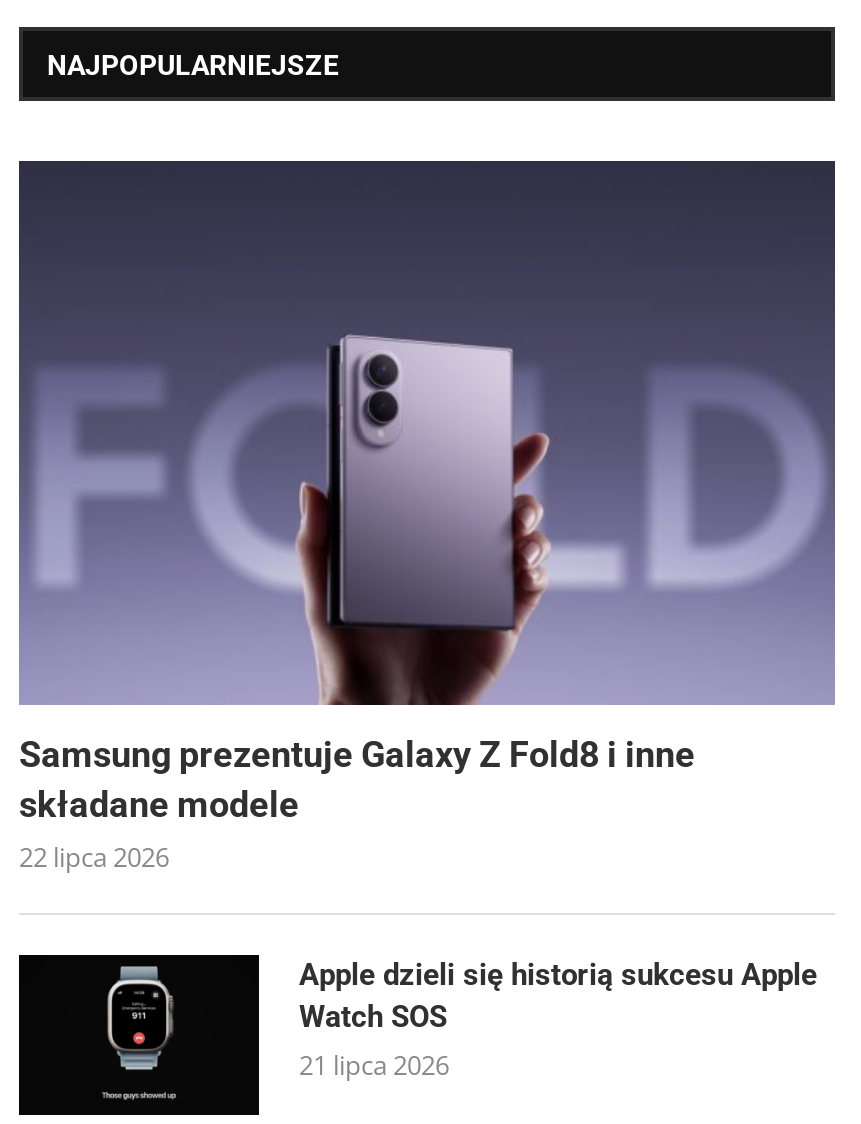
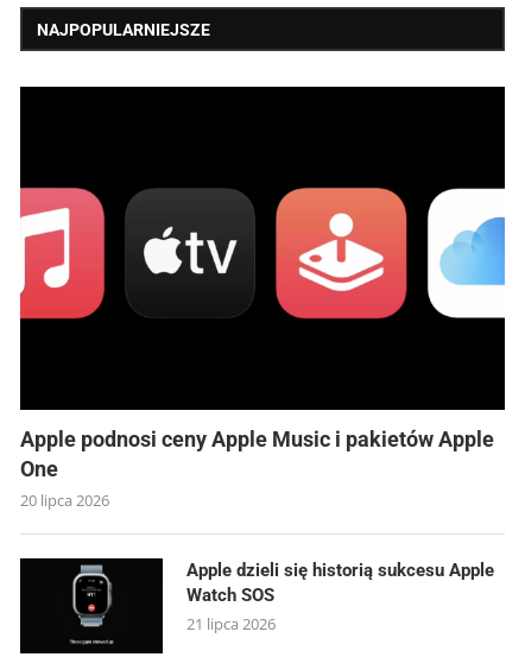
[17,161,837,875] [image] | Samsung prezentuje Galaxy Z Fold8 i inne | składane modele | 22 lipca 2026 -> [19,88,506,511] [image] | Apple podnosi ceny Apple Music i pakietów Apple | One | 20 lipca 2026

